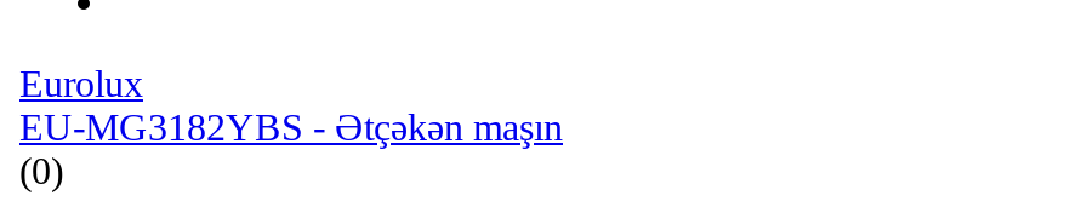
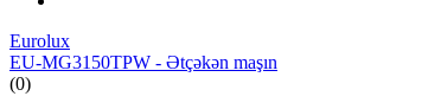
[19,106,563,147] EU-MG3182YBS - Ətçəkən maşın -> [9,52,277,72] EU-MG3150TPW - Ətçəkən maşın

